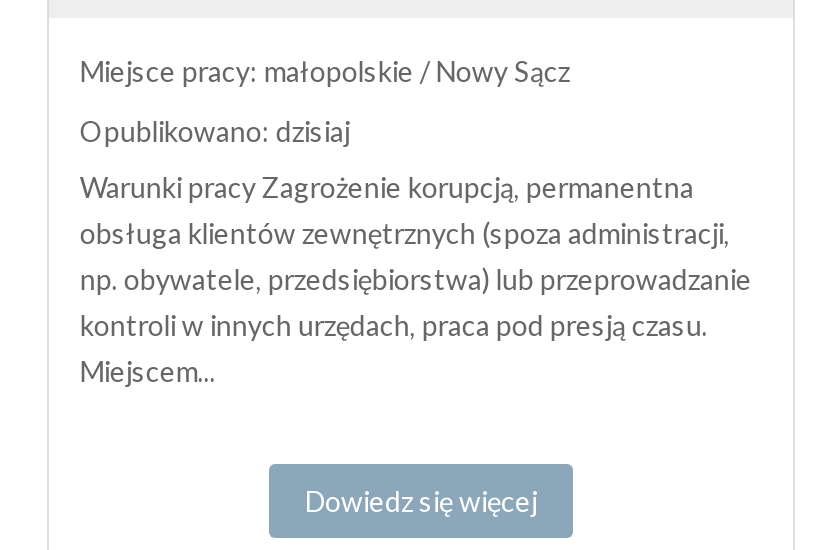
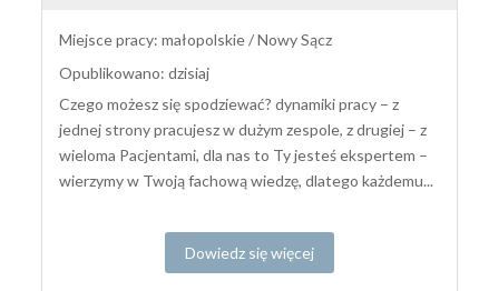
[80,171,752,389] Warunki pracy Zagrożenie korupcją, permanentna | obsługa klientów zewnętrznych (spoza administracji, | np. obywatele, przedsiębiorstwa) lub przeprowadzanie | kontroli w innych urzędach, praca pod presją czasu. | Miejscem... -> [59,95,434,190] Czego możesz się spodziewać? dynamiki pracy – z | jednej strony pracujesz w dużym zespole, z drugiej – z | wieloma Pacjentami, dla nas to Ty jesteś ekspertem – | wierzymy w Twoją fachową wiedzę, dlatego każdemu...

